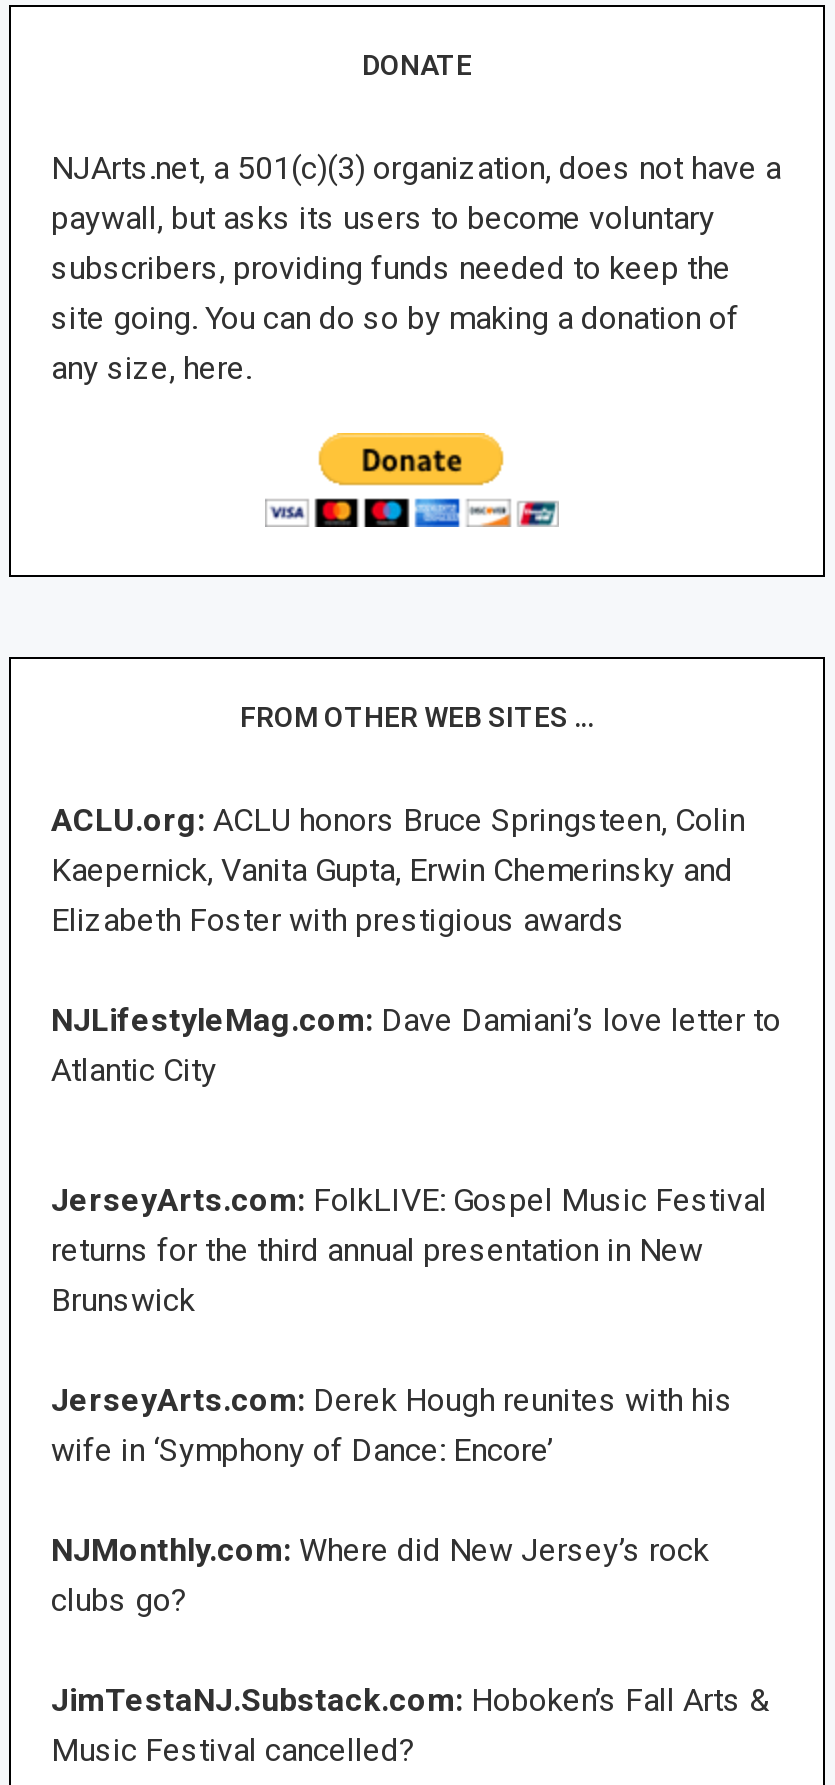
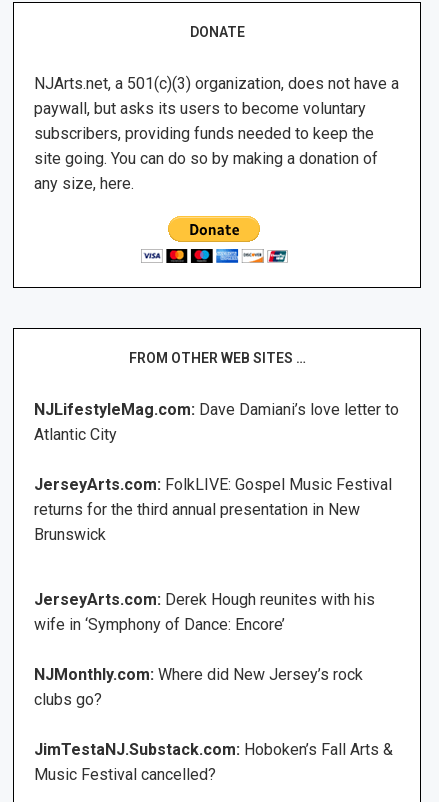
[51,802,745,940] ACLU.org: ACLU honors Bruce Springsteen, Colin | Kaepernick, Vanita Gupta, Erwin Chemerinsky and | Elizabeth Foster with prestigious awards -> none

